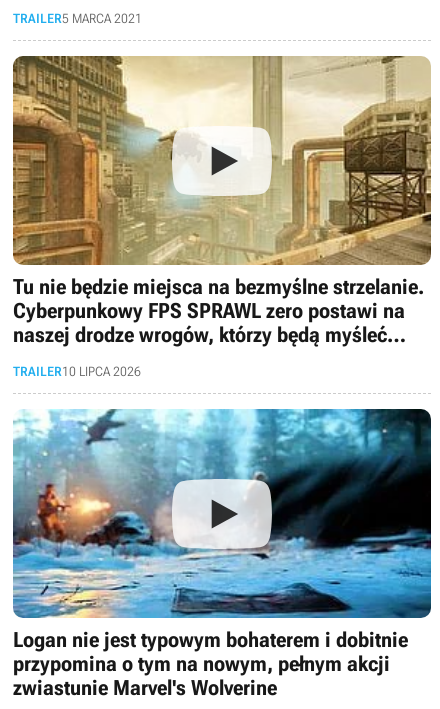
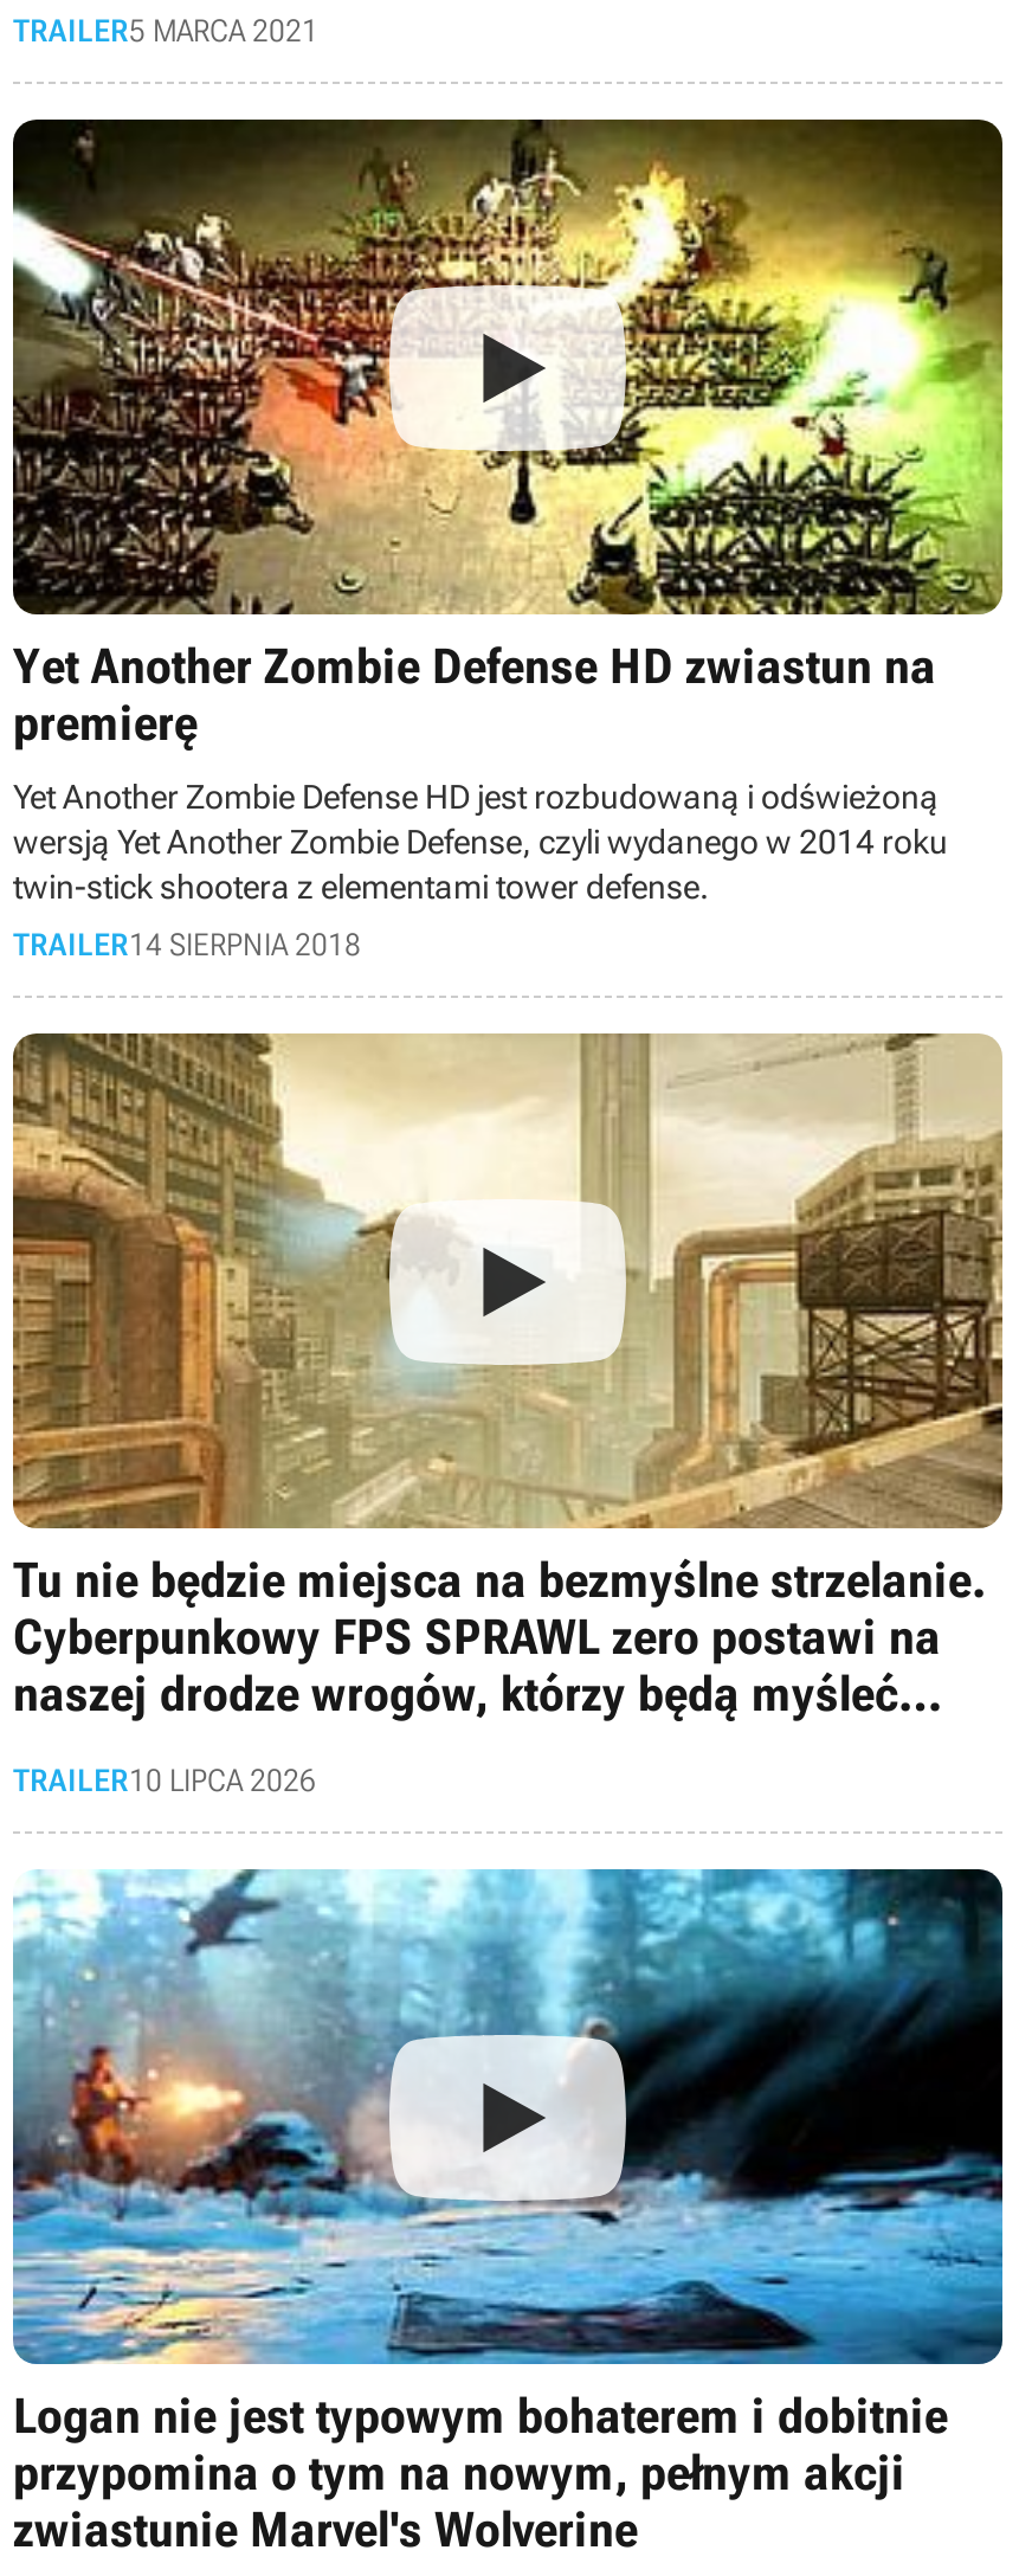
none -> [11,117,1005,962] [image] | Yet Another Zombie Defense HD zwiastun na | premierę | Yet Another Zombie Defense HD jest rozbudowaną i odświeżoną | wersją Yet Another Zombie Defense, czyli wydanego w 2014 roku | twin-stick shootera z elementami tower defense. | TRAILER14 SIERPNIA 2018

